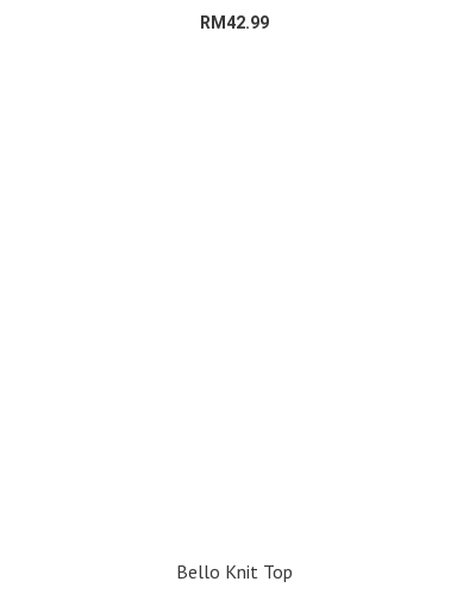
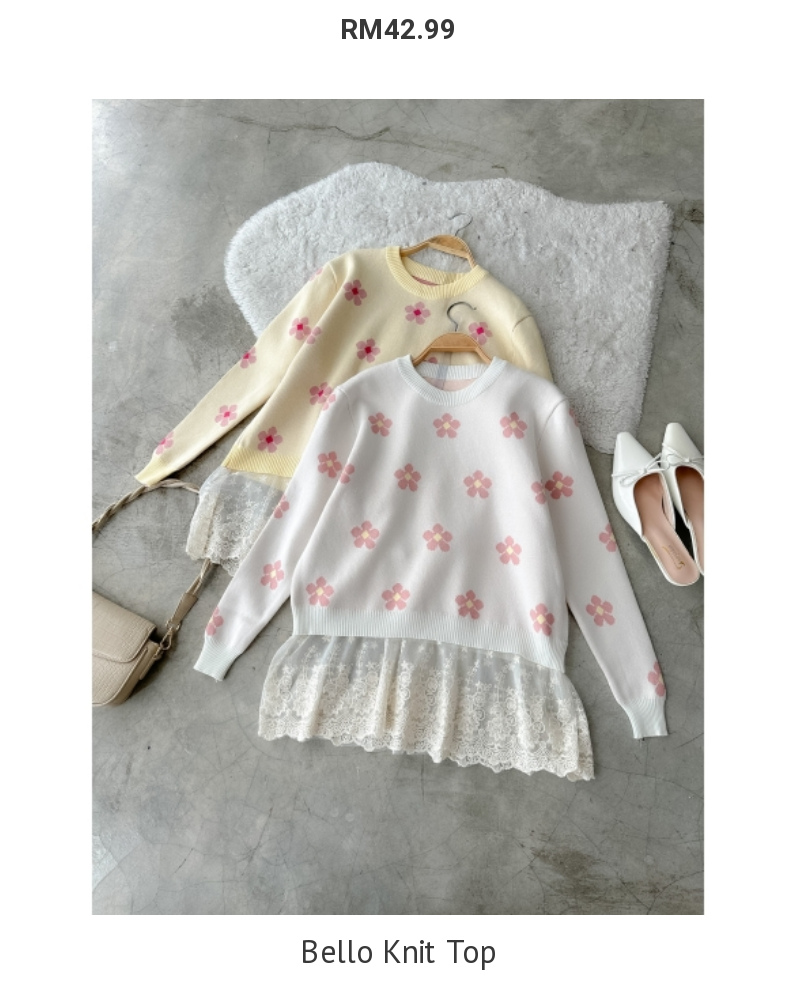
none -> [90,97,706,917] [image]

